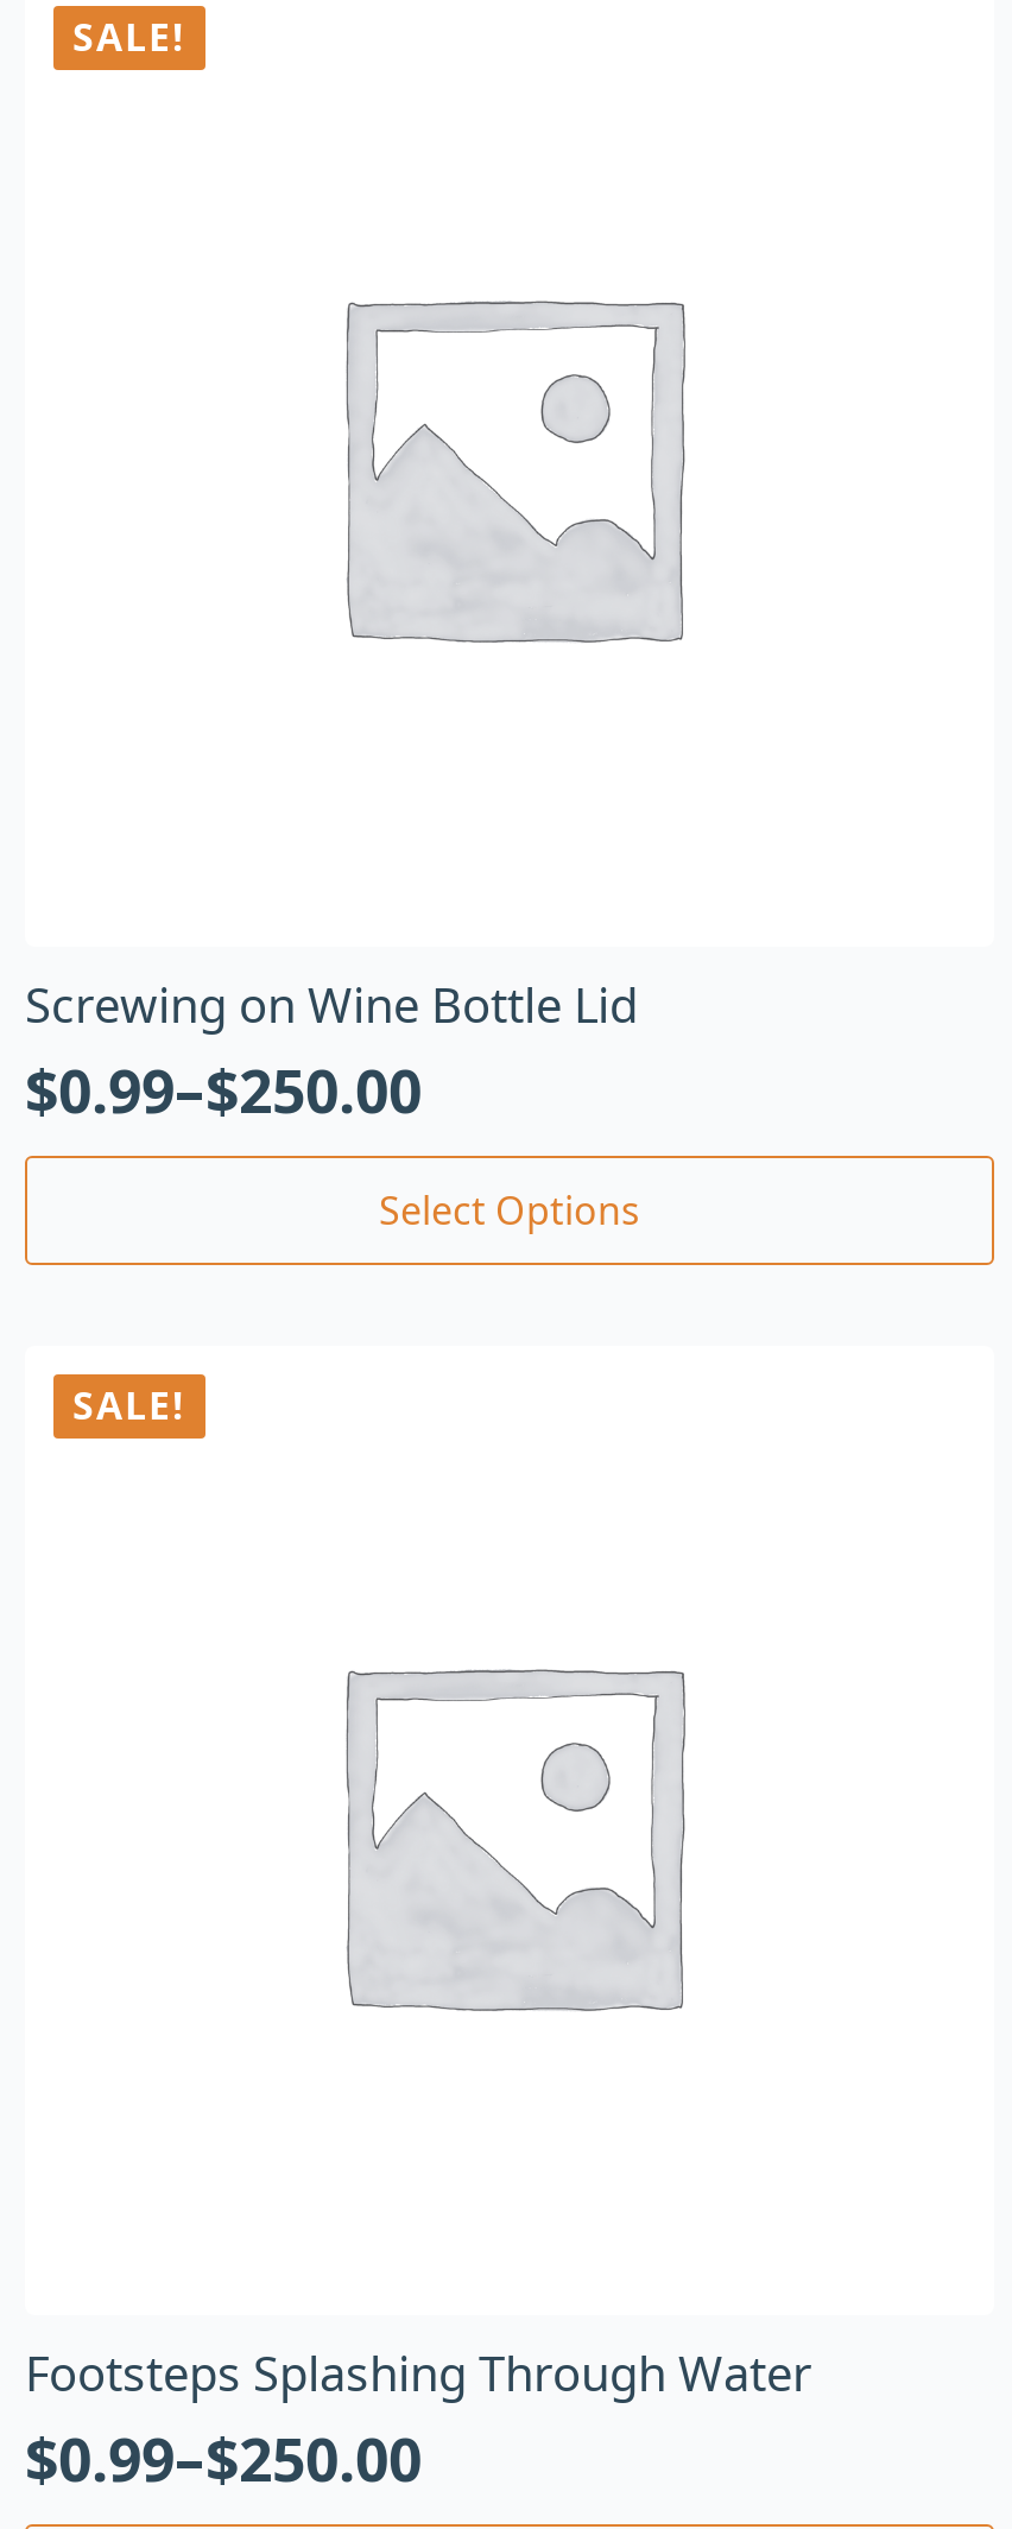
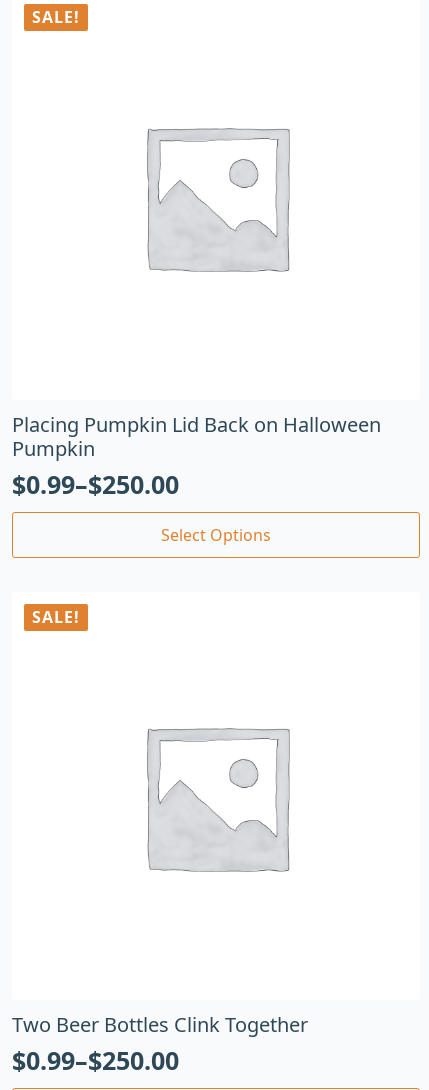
[25,973,638,1037] Screwing on Wine Bottle Lid -> [12,411,381,462] Placing Pumpkin Lid Back on Halloween | Pumpkin
[25,2341,811,2405] Footsteps Splashing Through Water -> [12,1011,308,1038] Two Beer Bottles Clink Together

